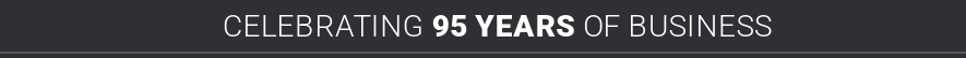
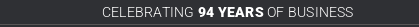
[223,9,772,43] CELEBRATING 95 YEARS OF BUSINESS -> [102,4,354,20] CELEBRATING 94 YEARS OF BUSINESS

